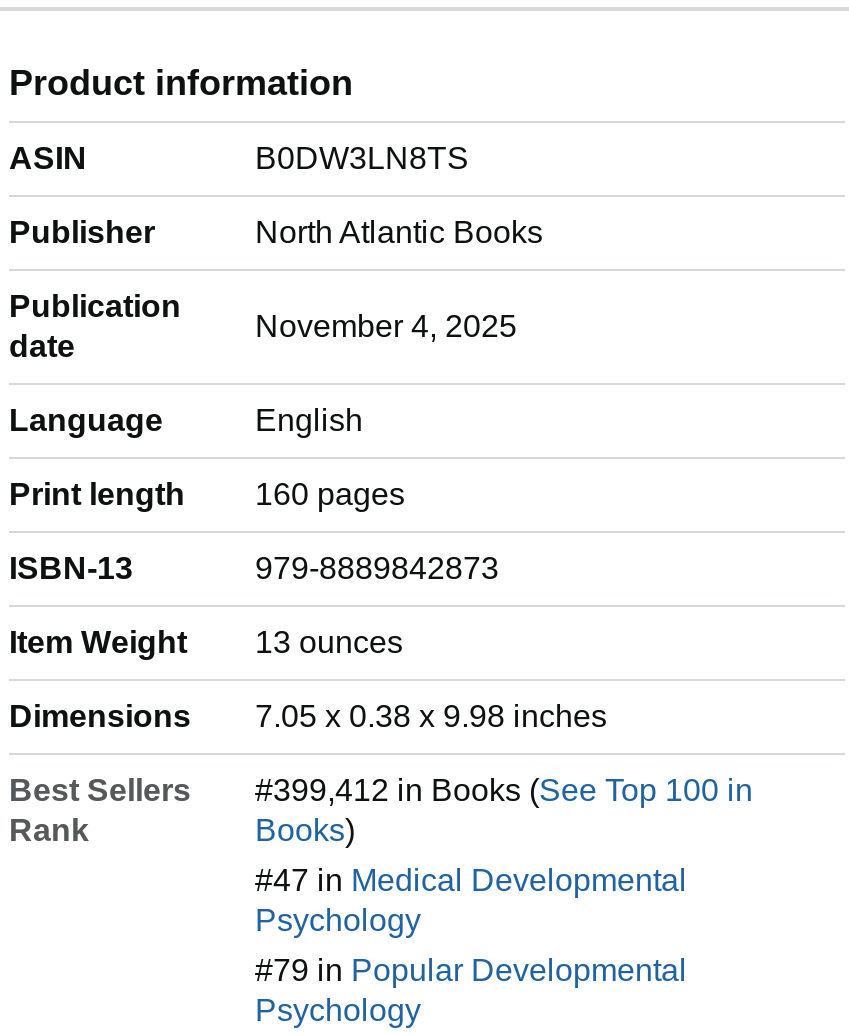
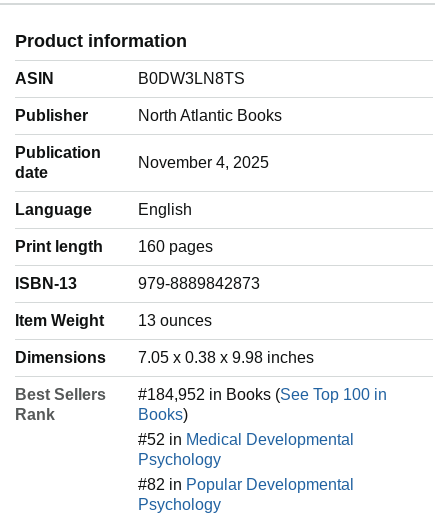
[255,772,753,806] #399,412 in Books (See Top 100 in -> [138,386,387,403] #184,952 in Books (See Top 100 in
[255,862,687,896] #47 in Medical Developmental -> [138,431,354,448] #52 in Medical Developmental
[255,952,687,986] #79 in Popular Developmental -> [138,476,354,493] #82 in Popular Developmental

